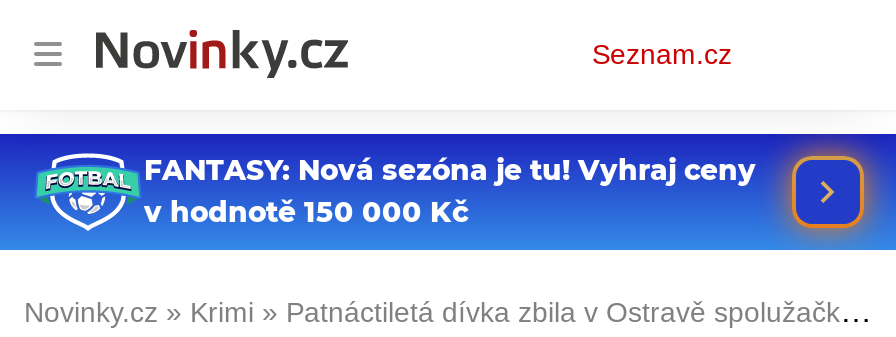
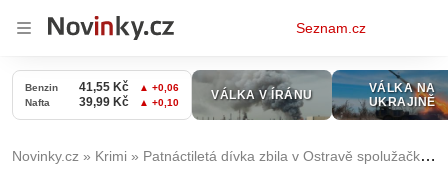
[6,132,890,252] [image] -> [3,68,445,125] [image]

